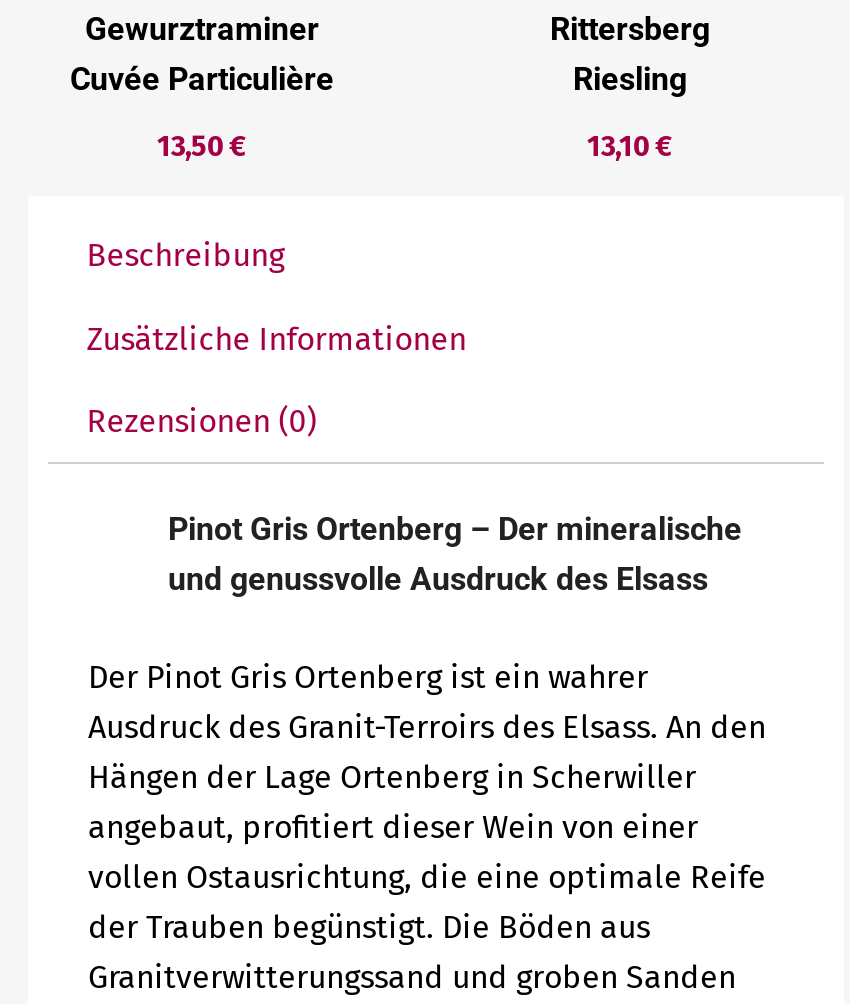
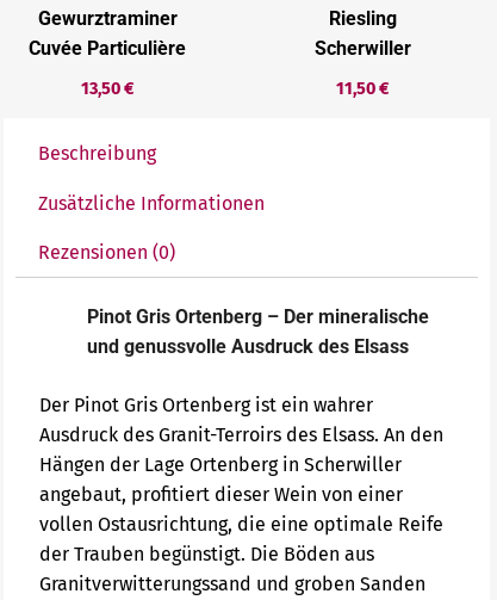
[550,11,710,49] Rittersberg -> none
moved [573,61,687,99] -> [328,8,396,30]: Riesling
[587,131,673,165] 13,10 € -> [314,37,411,99] Scherwiller | 11,50 €

